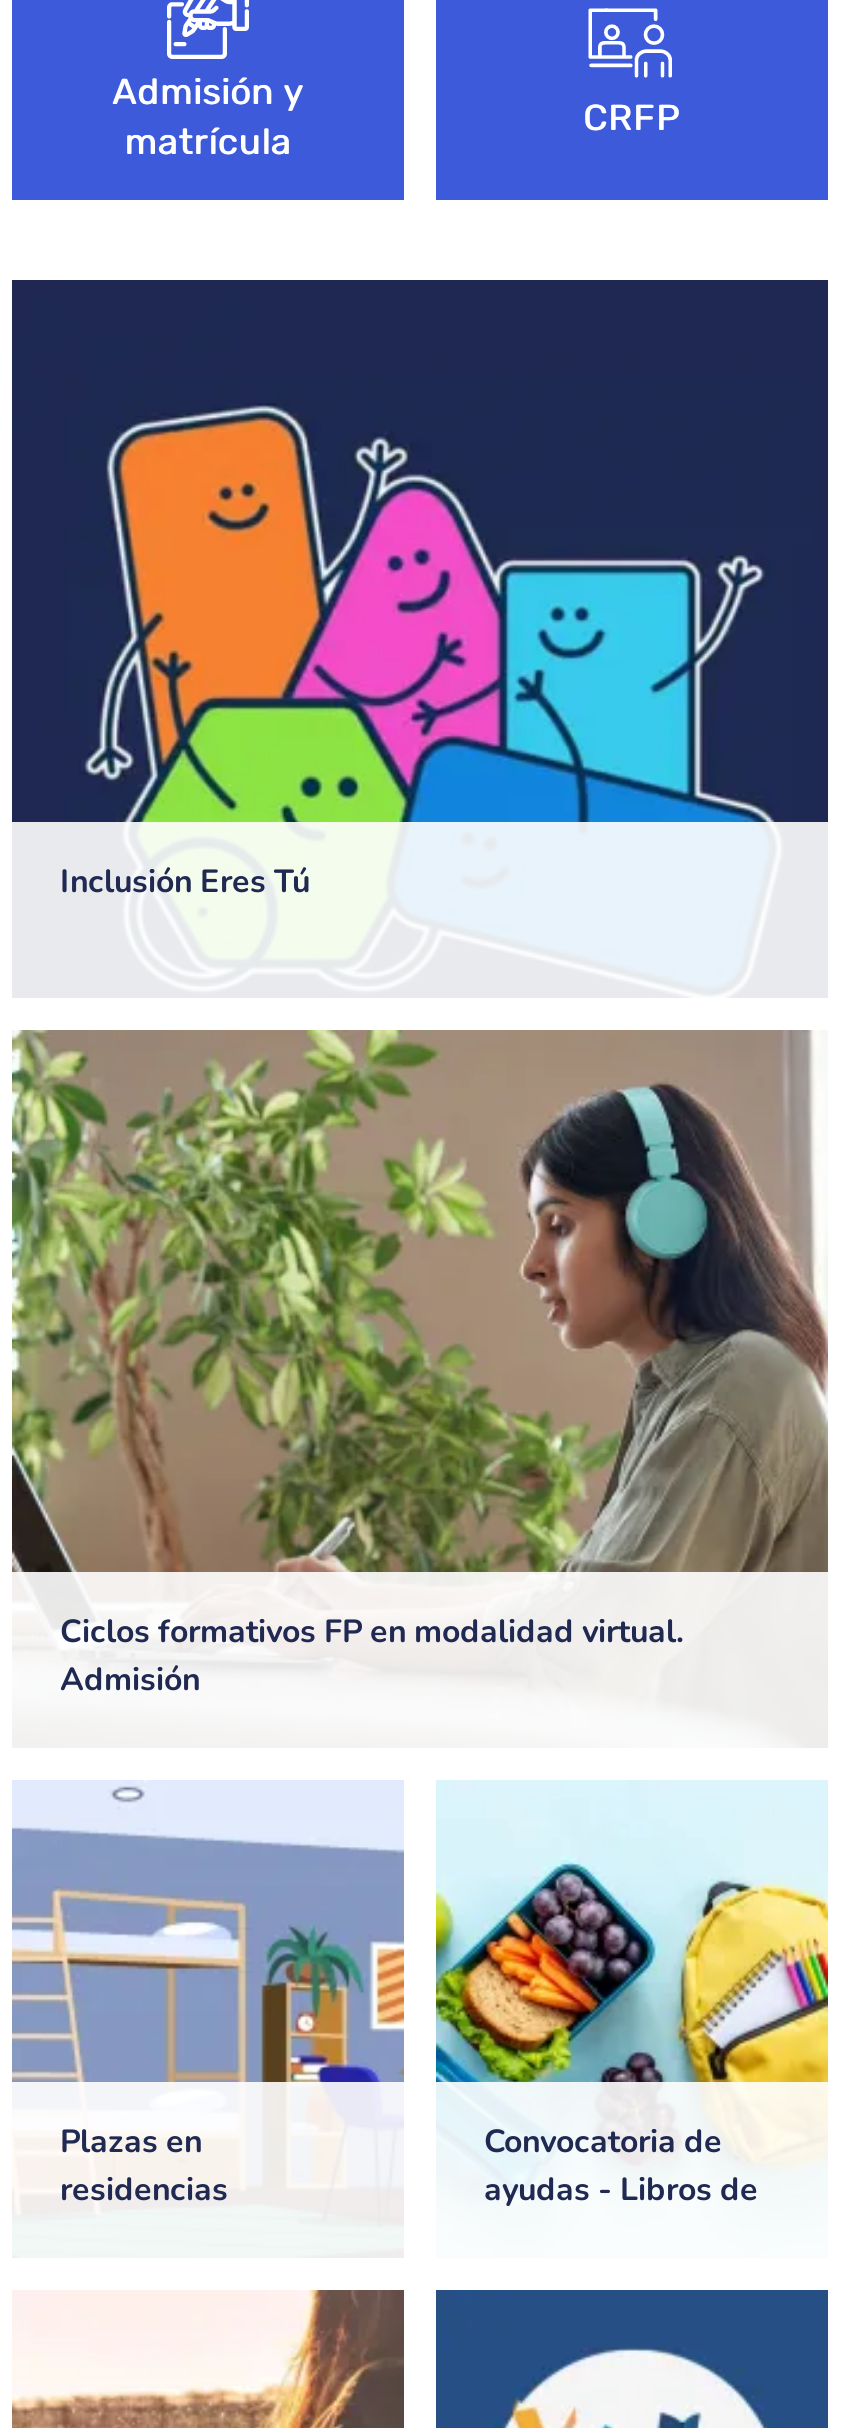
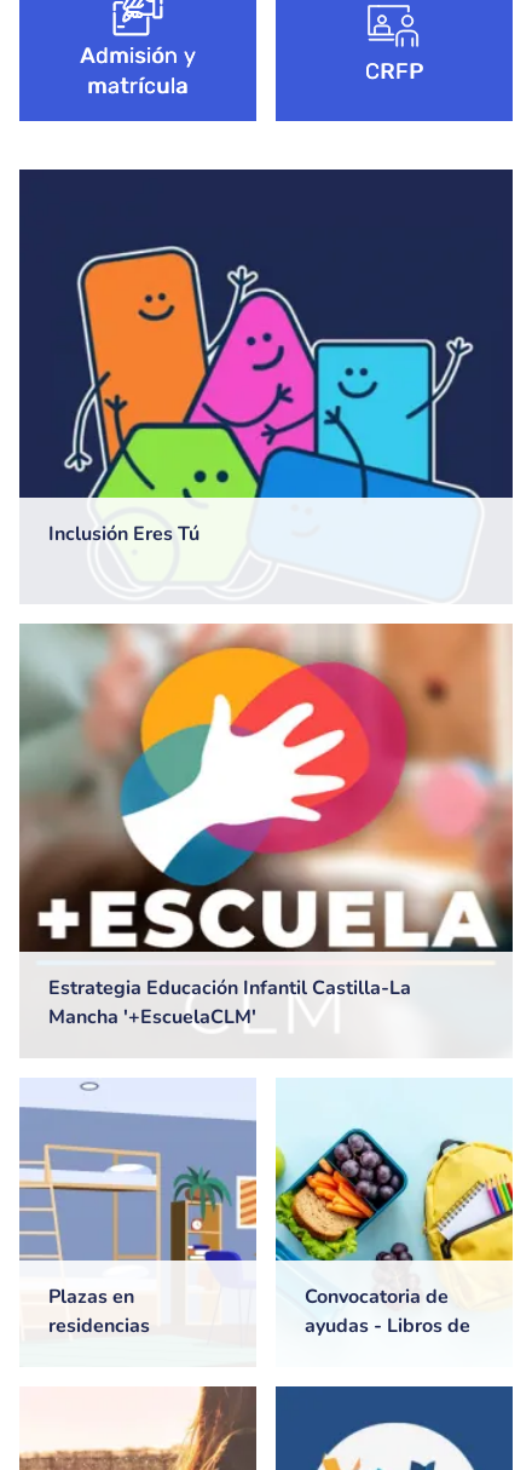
[12,1030,830,1703] [image] | Ciclos formativos FP en modalidad virtual. | Admisión -> [18,624,514,1031] [image] | Estrategia Educación Infantil Castilla-La | Mancha '+EscuelaCLM'

